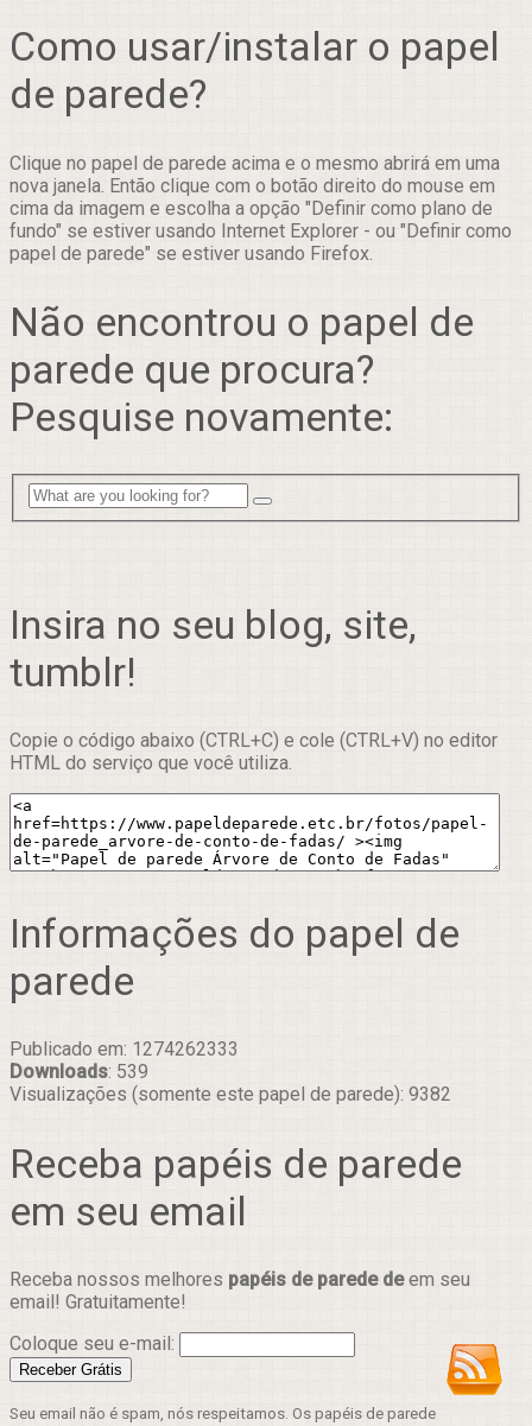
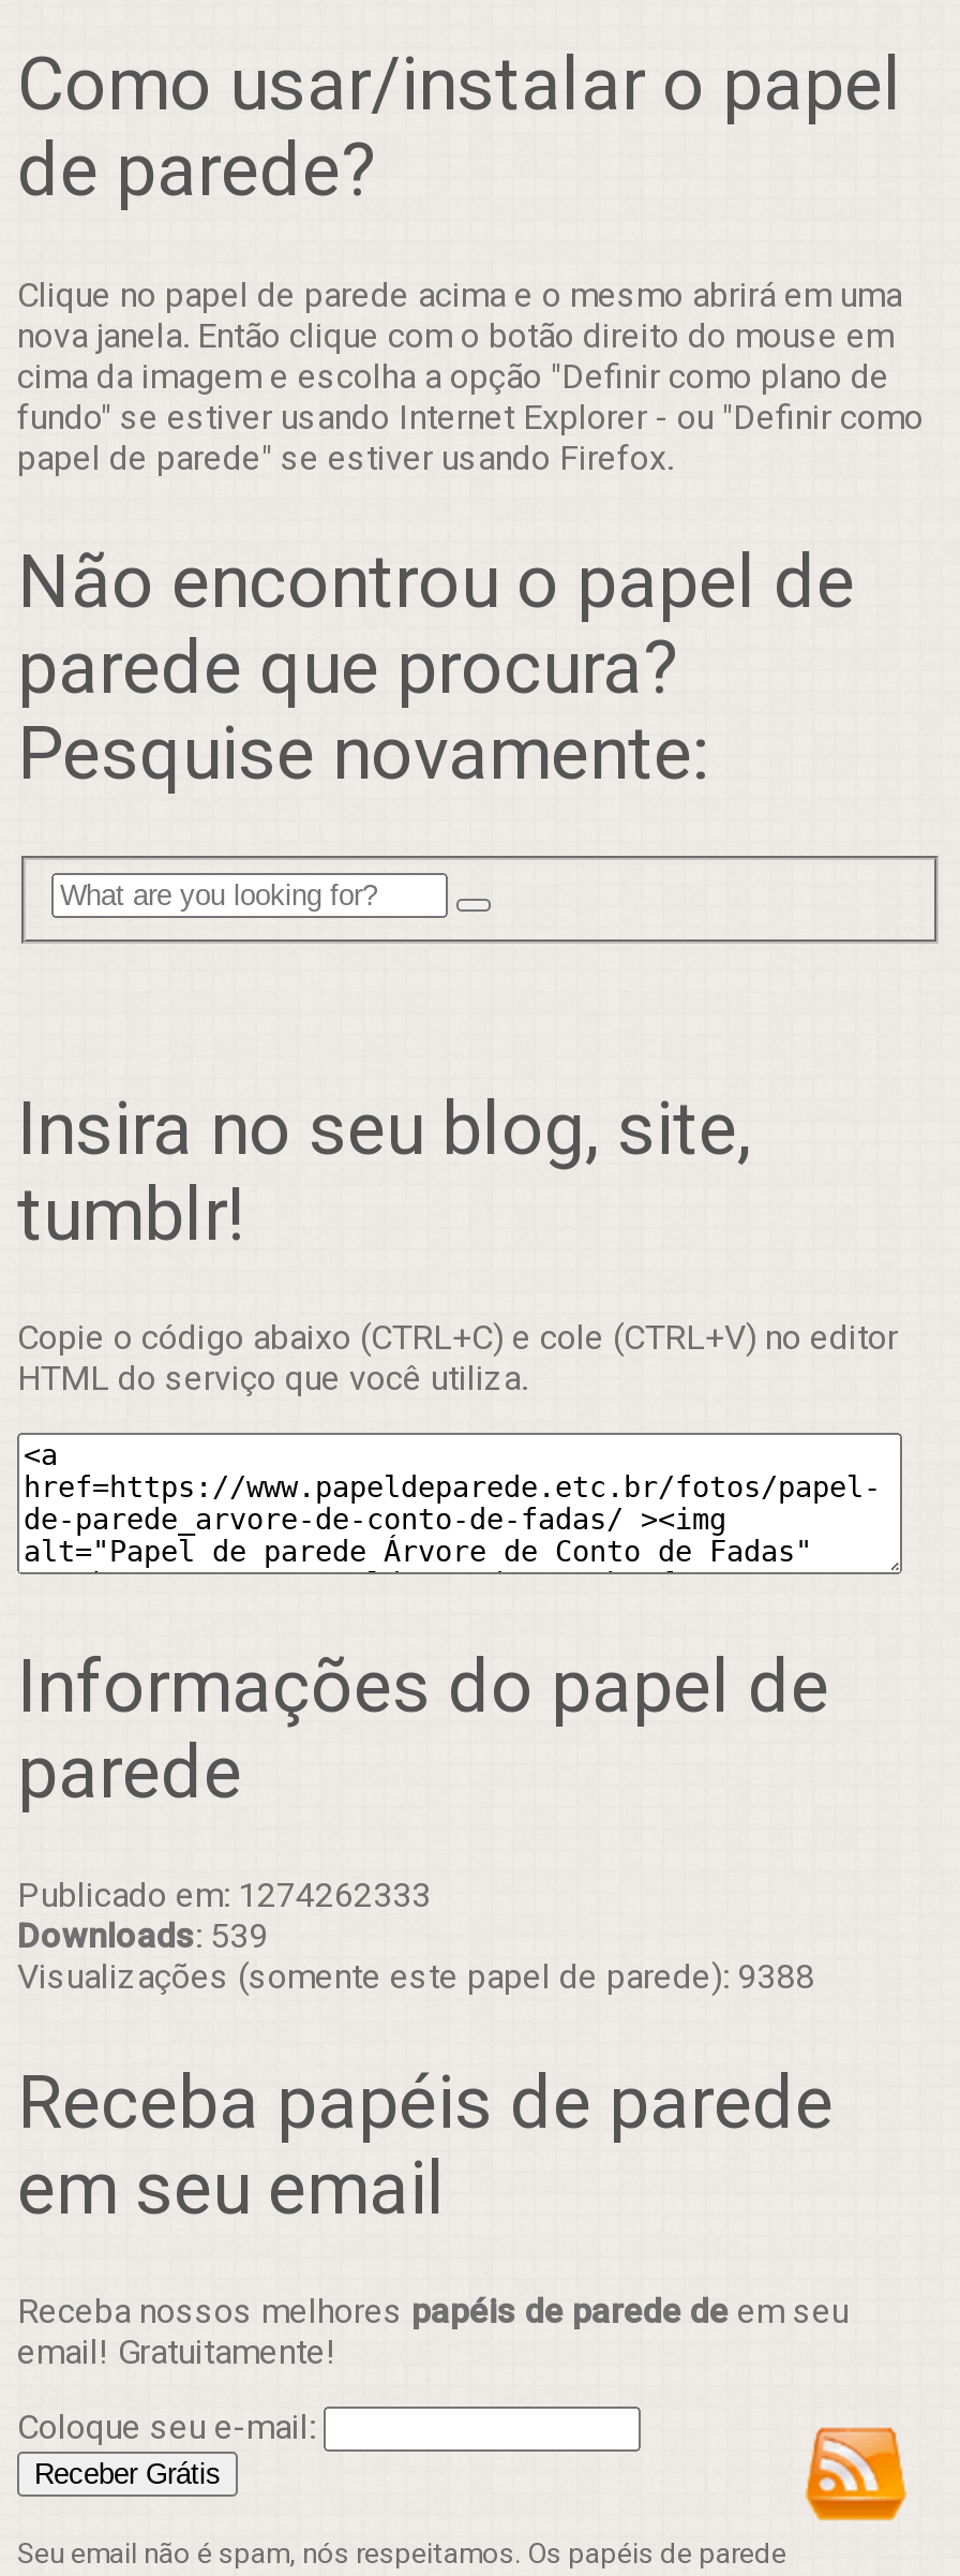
[9,1083,451,1106] Visualizações (somente este papel de parede): 9382 -> [17,1957,814,1998] Visualizações (somente este papel de parede): 9388

